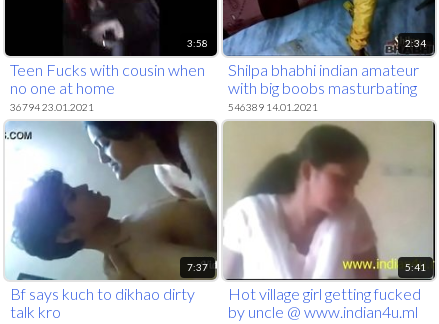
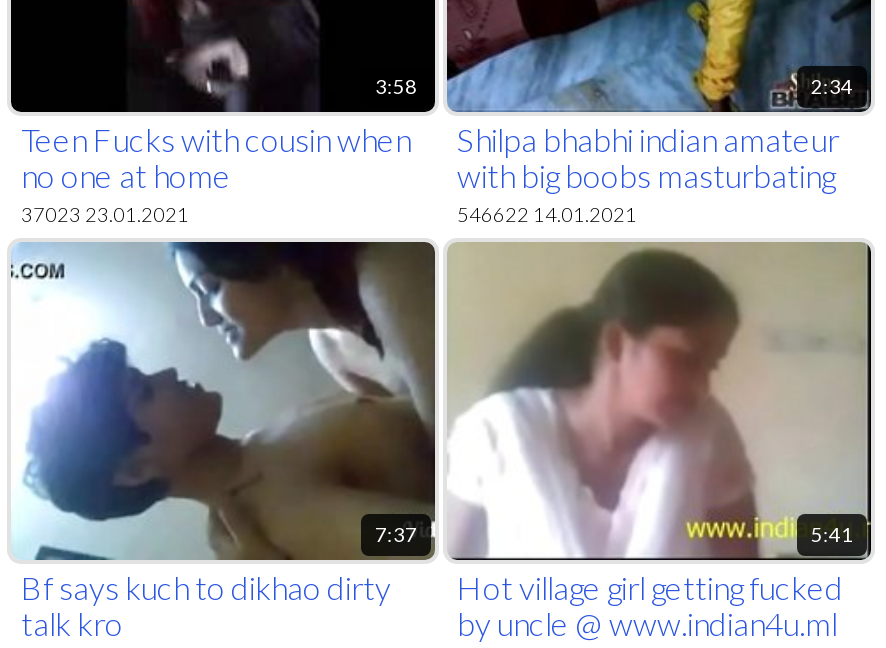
[10,101,94,113] 36794 23.01.2021 -> [21,202,189,226] 37023 23.01.2021
[228,101,318,113] 546389 14.01.2021 -> [457,202,637,226] 546622 14.01.2021

